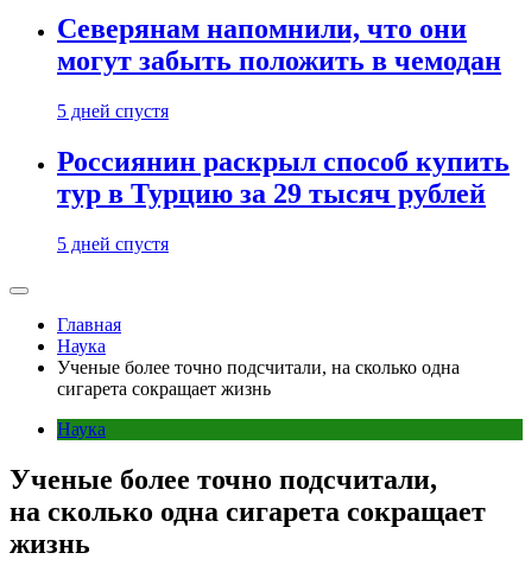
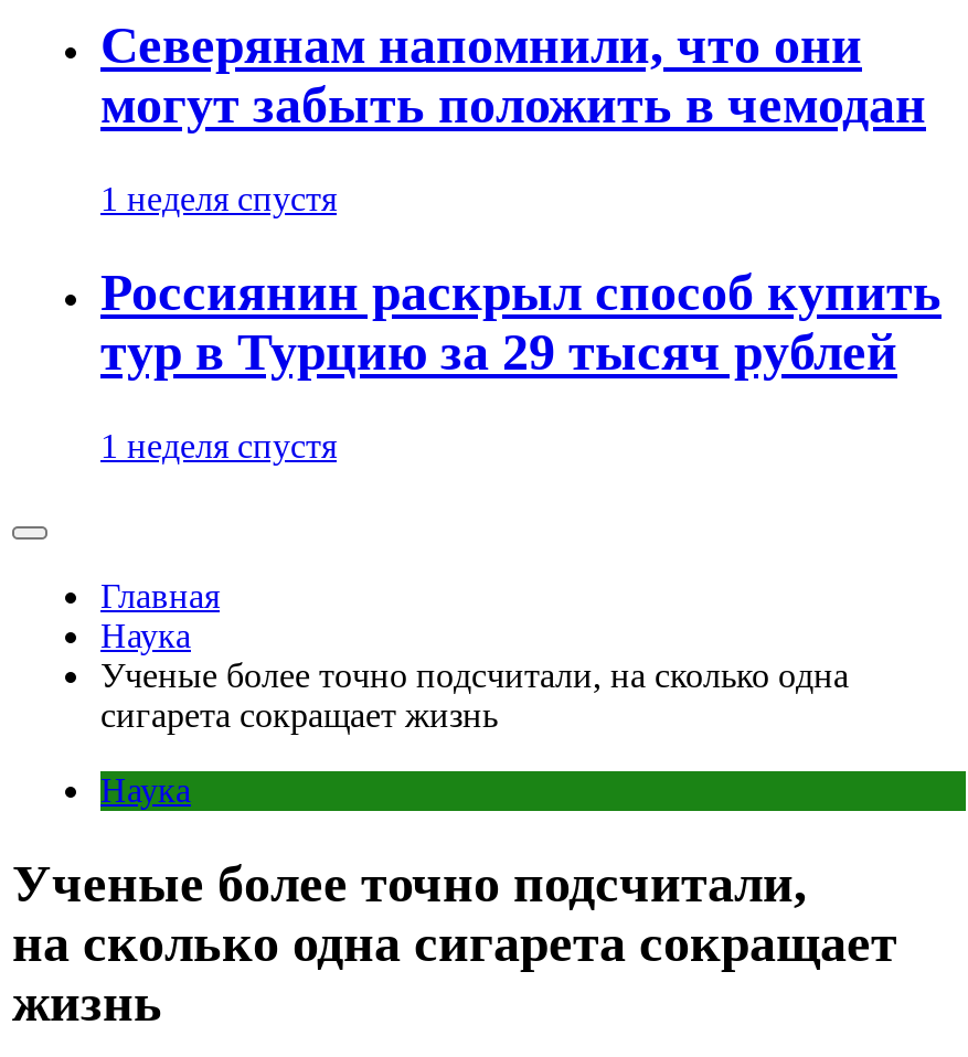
[57,101,169,121] 5 дней спустя -> [100,179,337,217] 1 неделя спустя
[57,233,169,253] 5 дней спустя -> [100,426,337,464] 1 неделя спустя

